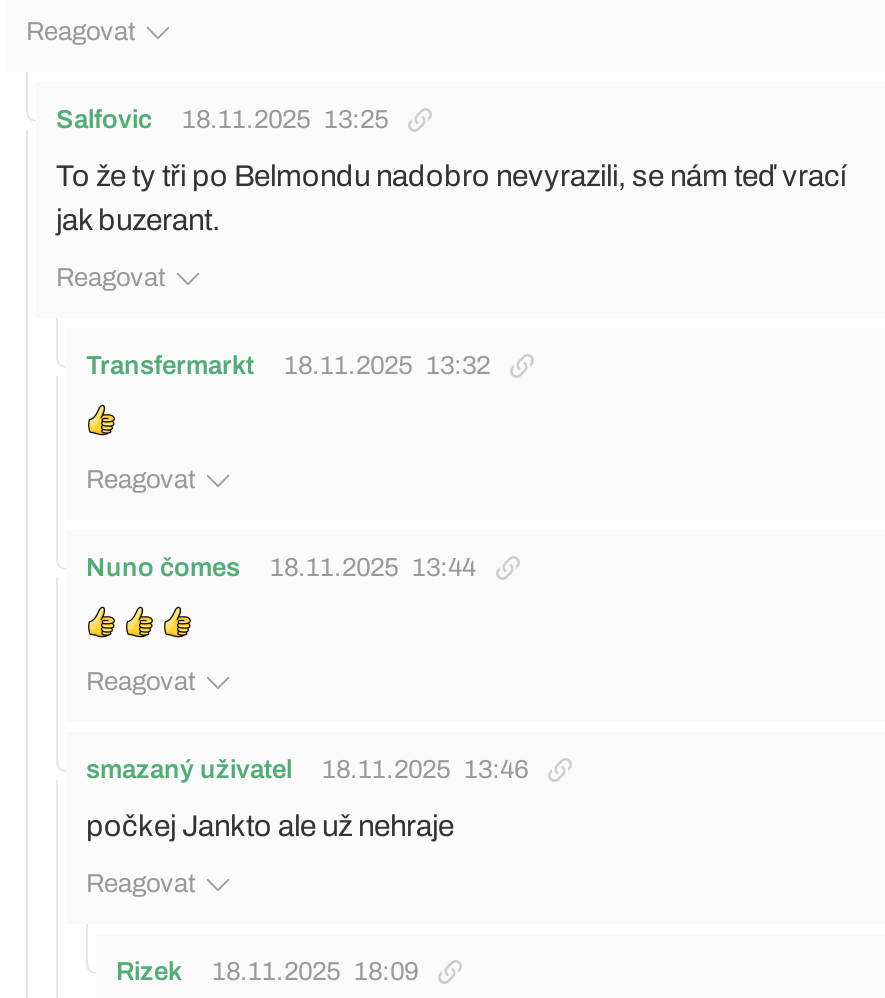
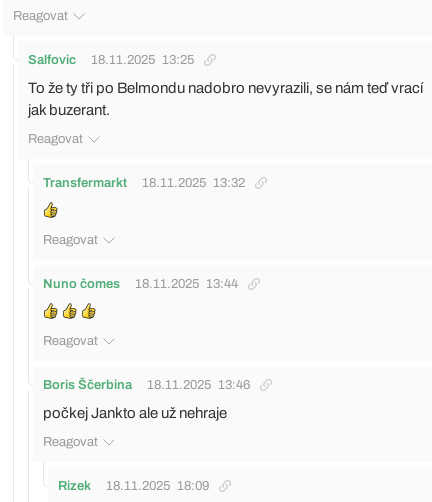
[86,756,292,784] smazaný uživatel -> [43,378,132,392] Boris Ščerbina

